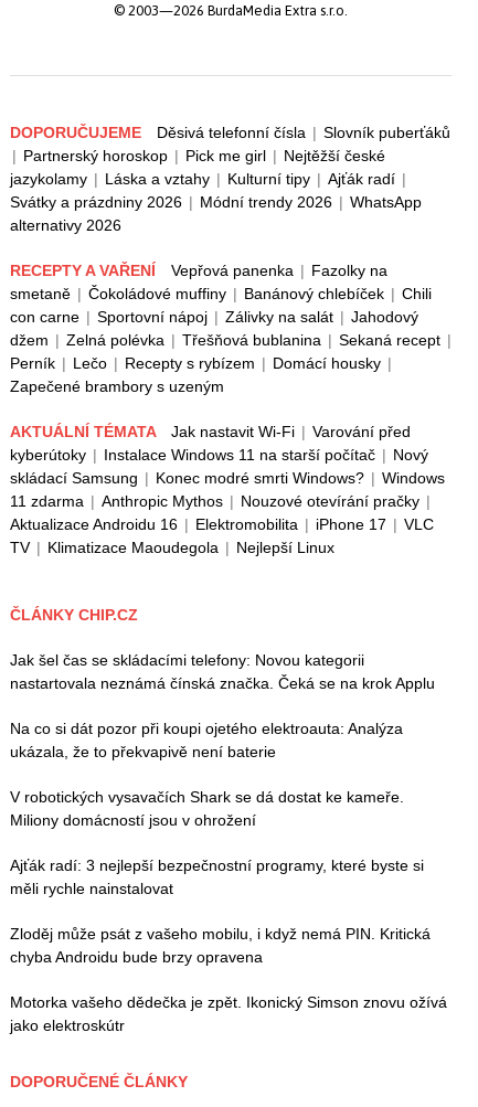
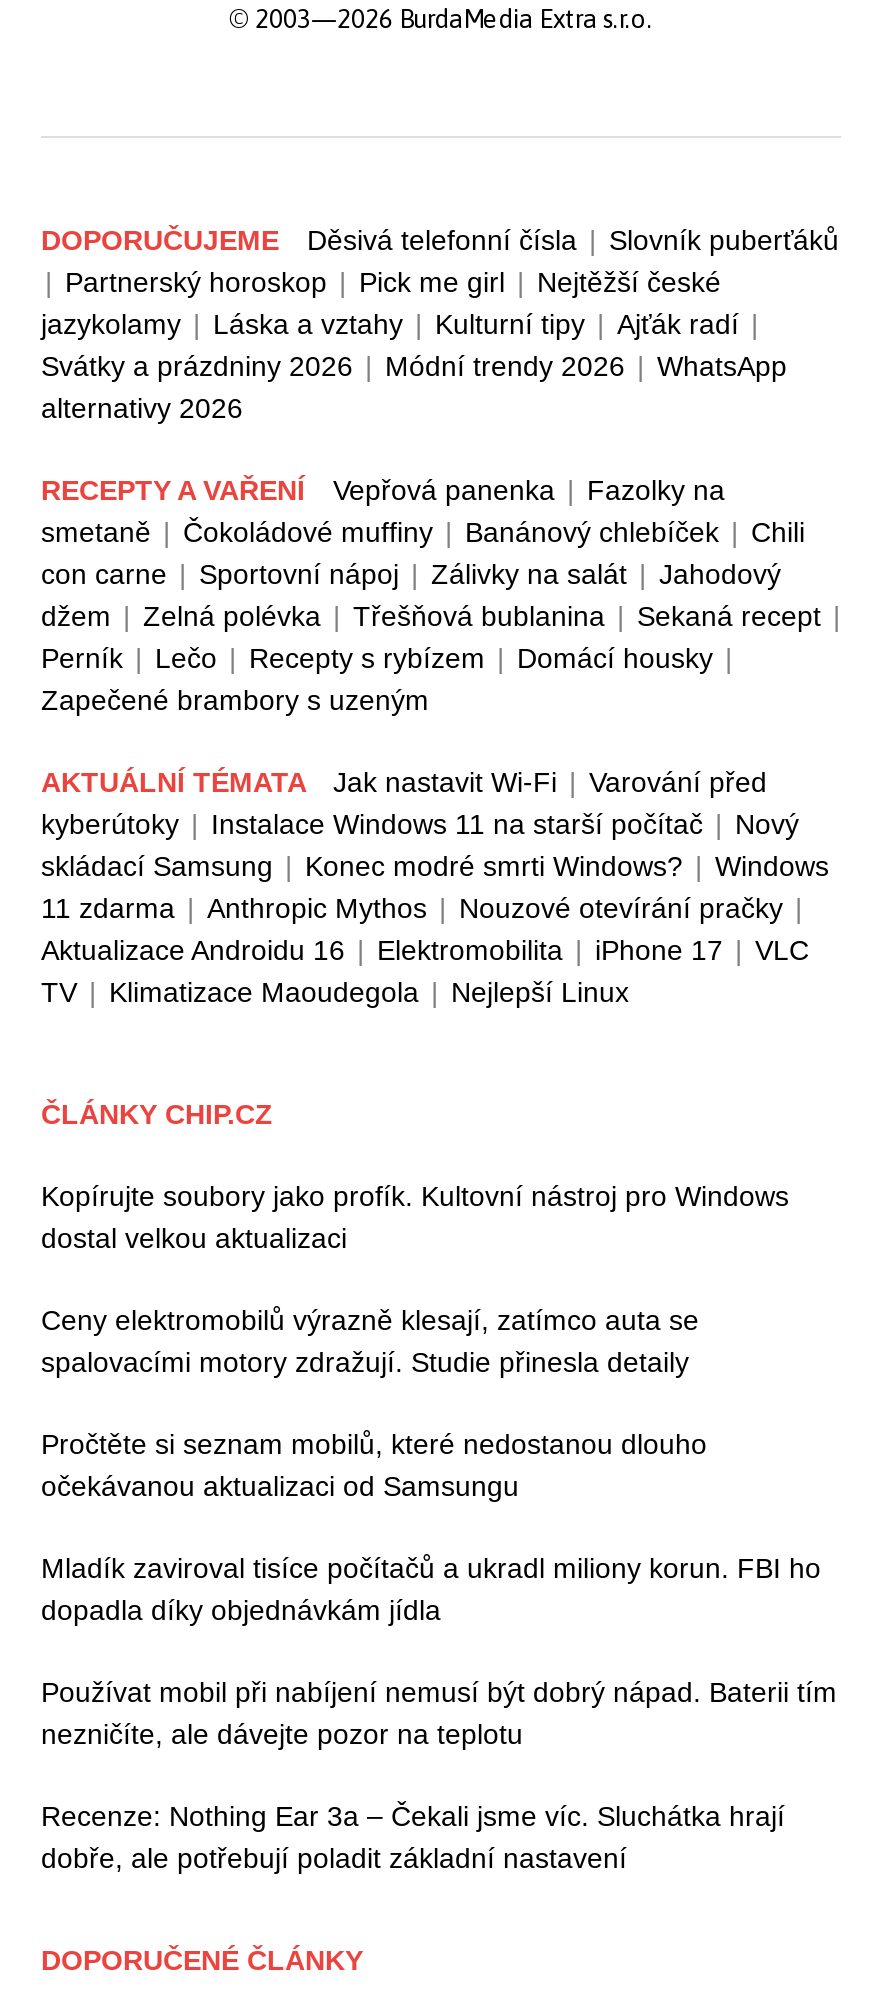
[10,651,435,692] Jak šel čas se skládacími telefony: Novou kategorii | nastartovala neznámá čínská značka. Čeká se na krok Applu -> [41,1180,789,1254] Kopírujte soubory jako profík. Kultovní nástroj pro Windows | dostal velkou aktualizaci
[10,720,403,760] Na co si dát pozor při koupi ojetého elektroauta: Analýza | ukázala, že to překvapivě není baterie -> [41,1304,699,1378] Ceny elektromobilů výrazně klesají, zatímco auta se | spalovacími motory zdražují. Studie přinesla detaily
[10,788,404,829] V robotických vysavačích Shark se dá dostat ke kameře. | Miliony domácností jsou v ohrožení -> [41,1428,707,1502] Pročtěte si seznam mobilů, které nedostanou dlouho | očekávanou aktualizaci od Samsungu
[10,856,424,897] Ajťák radí: 3 nejlepší bezpečnostní programy, které byste si | měli rychle nainstalovat -> [41,1552,821,1626] Mladík zaviroval tisíce počítačů a ukradl miliony korun. FBI ho | dopadla díky objednávkám jídla
[10,925,431,966] Zloděj může psát z vašeho mobilu, i když nemá PIN. Kritická | chyba Androidu bude brzy opravena -> [41,1676,837,1750] Používat mobil při nabíjení nemusí být dobrý nápad. Baterii tím | nezničíte, ale dávejte pozor na teplotu
[10,993,447,1034] Motorka vašeho dědečka je zpět. Ikonický Simson znovu ožívá | jako elektroskútr -> [41,1800,785,1874] Recenze: Nothing Ear 3a – Čekali jsme víc. Sluchátka hrají | dobře, ale potřebují poladit základní nastavení

